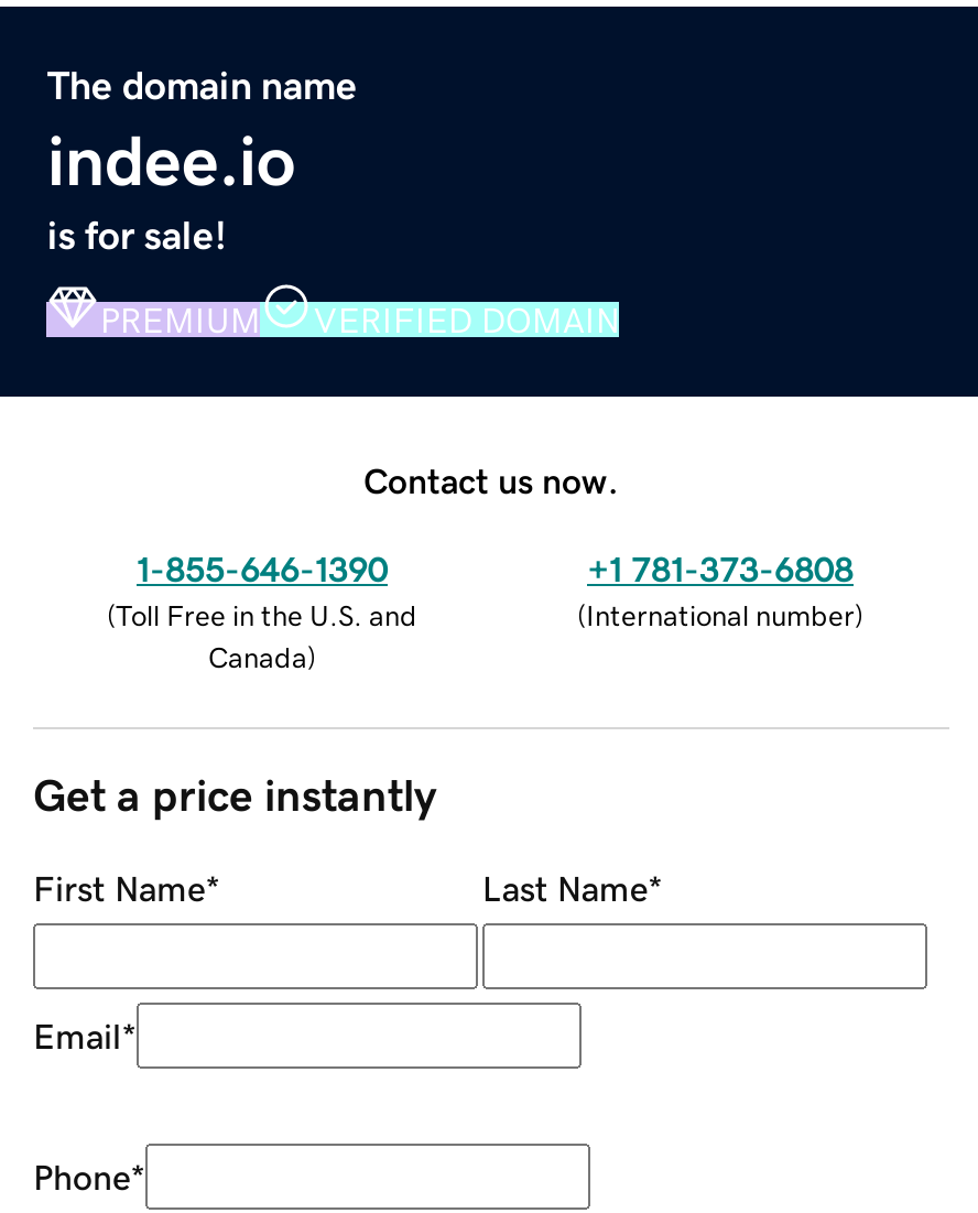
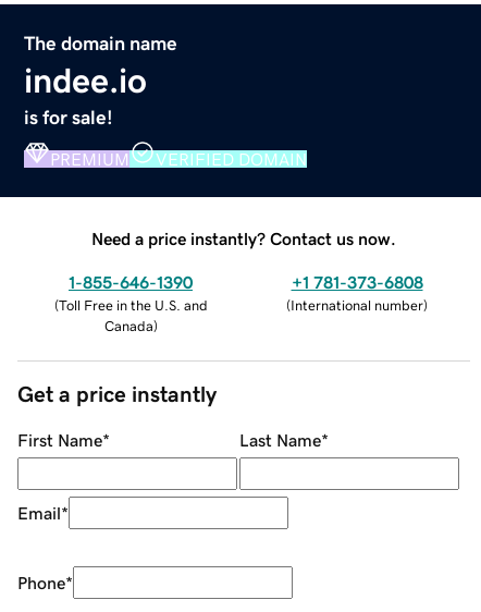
[363,462,619,497] Contact us now. -> [91,229,396,247] Need a price instantly? Contact us now.

